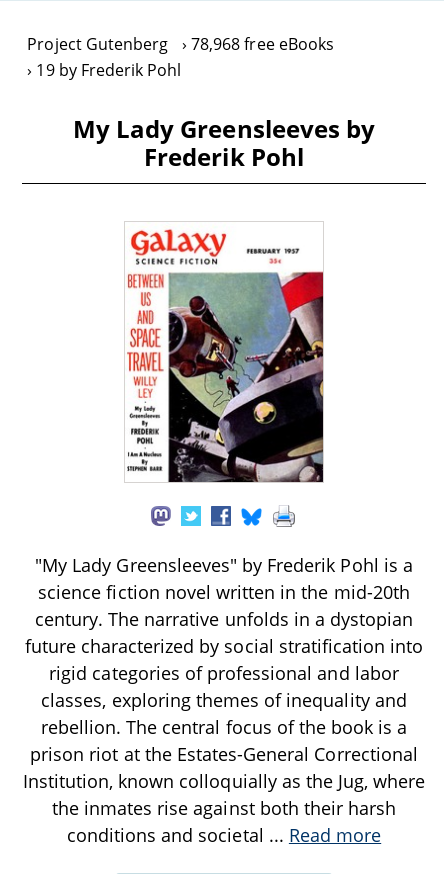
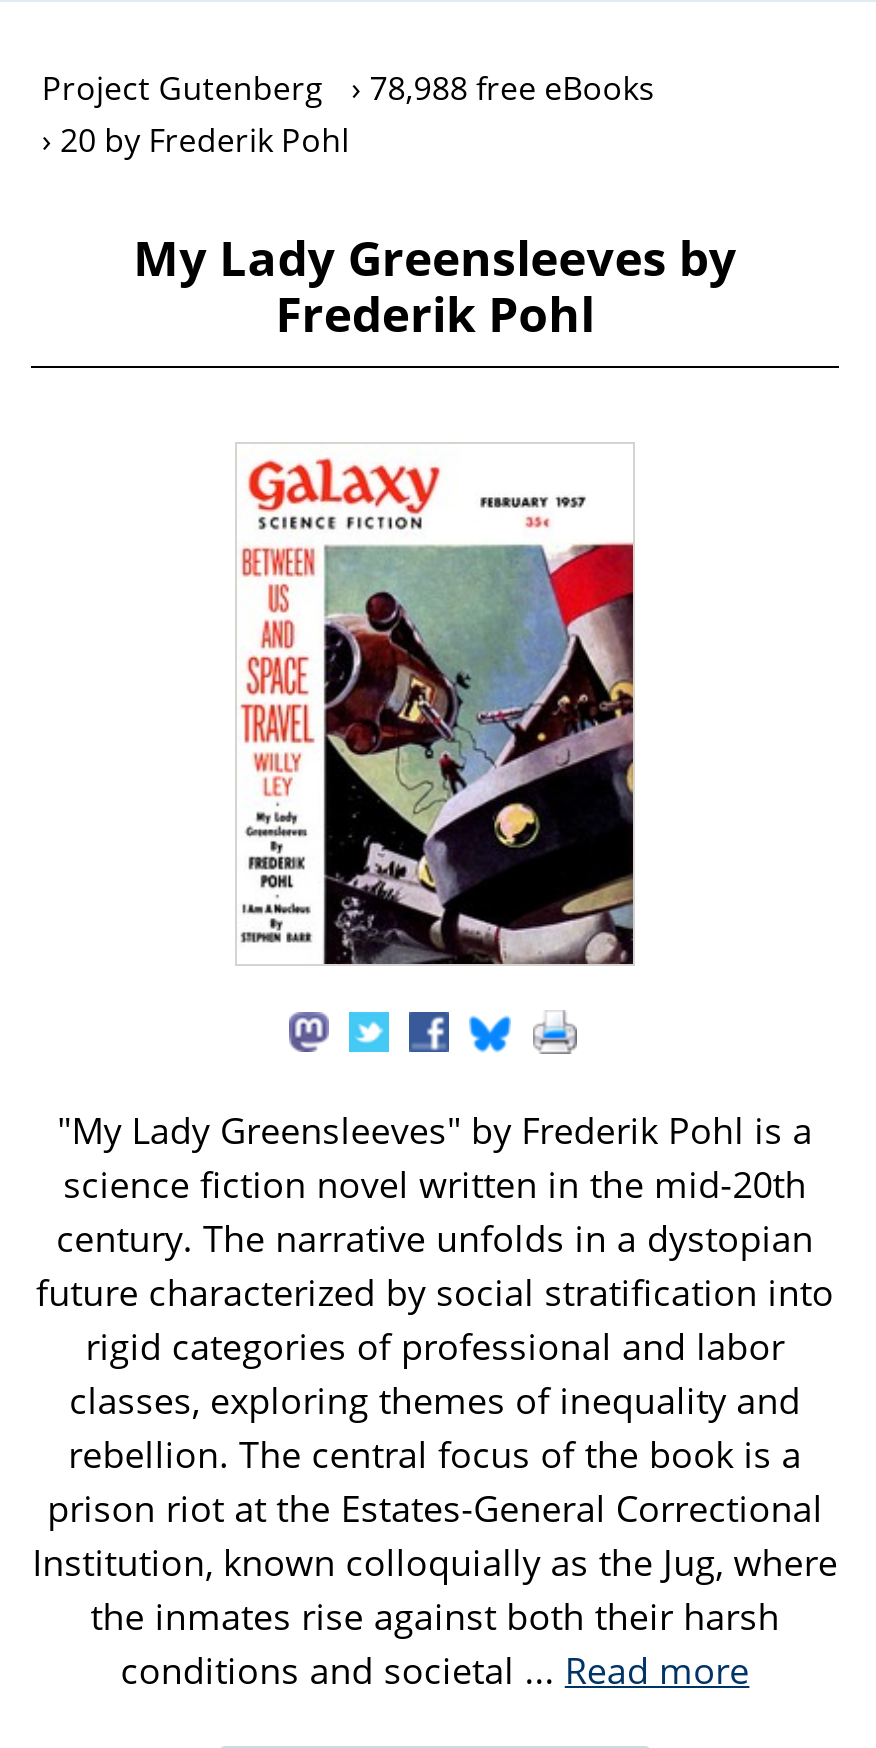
[27,33,334,55] Project Gutenberg 78,968 free eBooks -> [42,66,655,110] Project Gutenberg 78,988 free eBooks
[36,59,181,81] 19 by Frederik Pohl -> [60,118,349,162] 20 by Frederik Pohl

